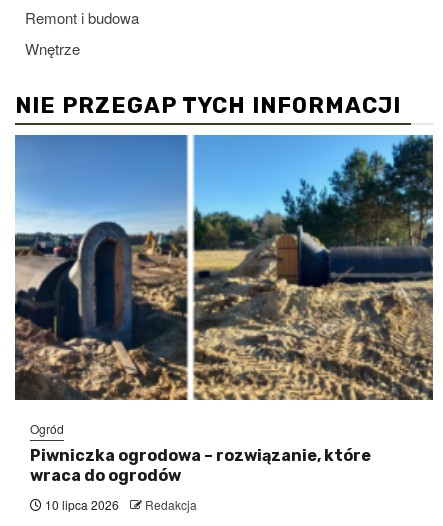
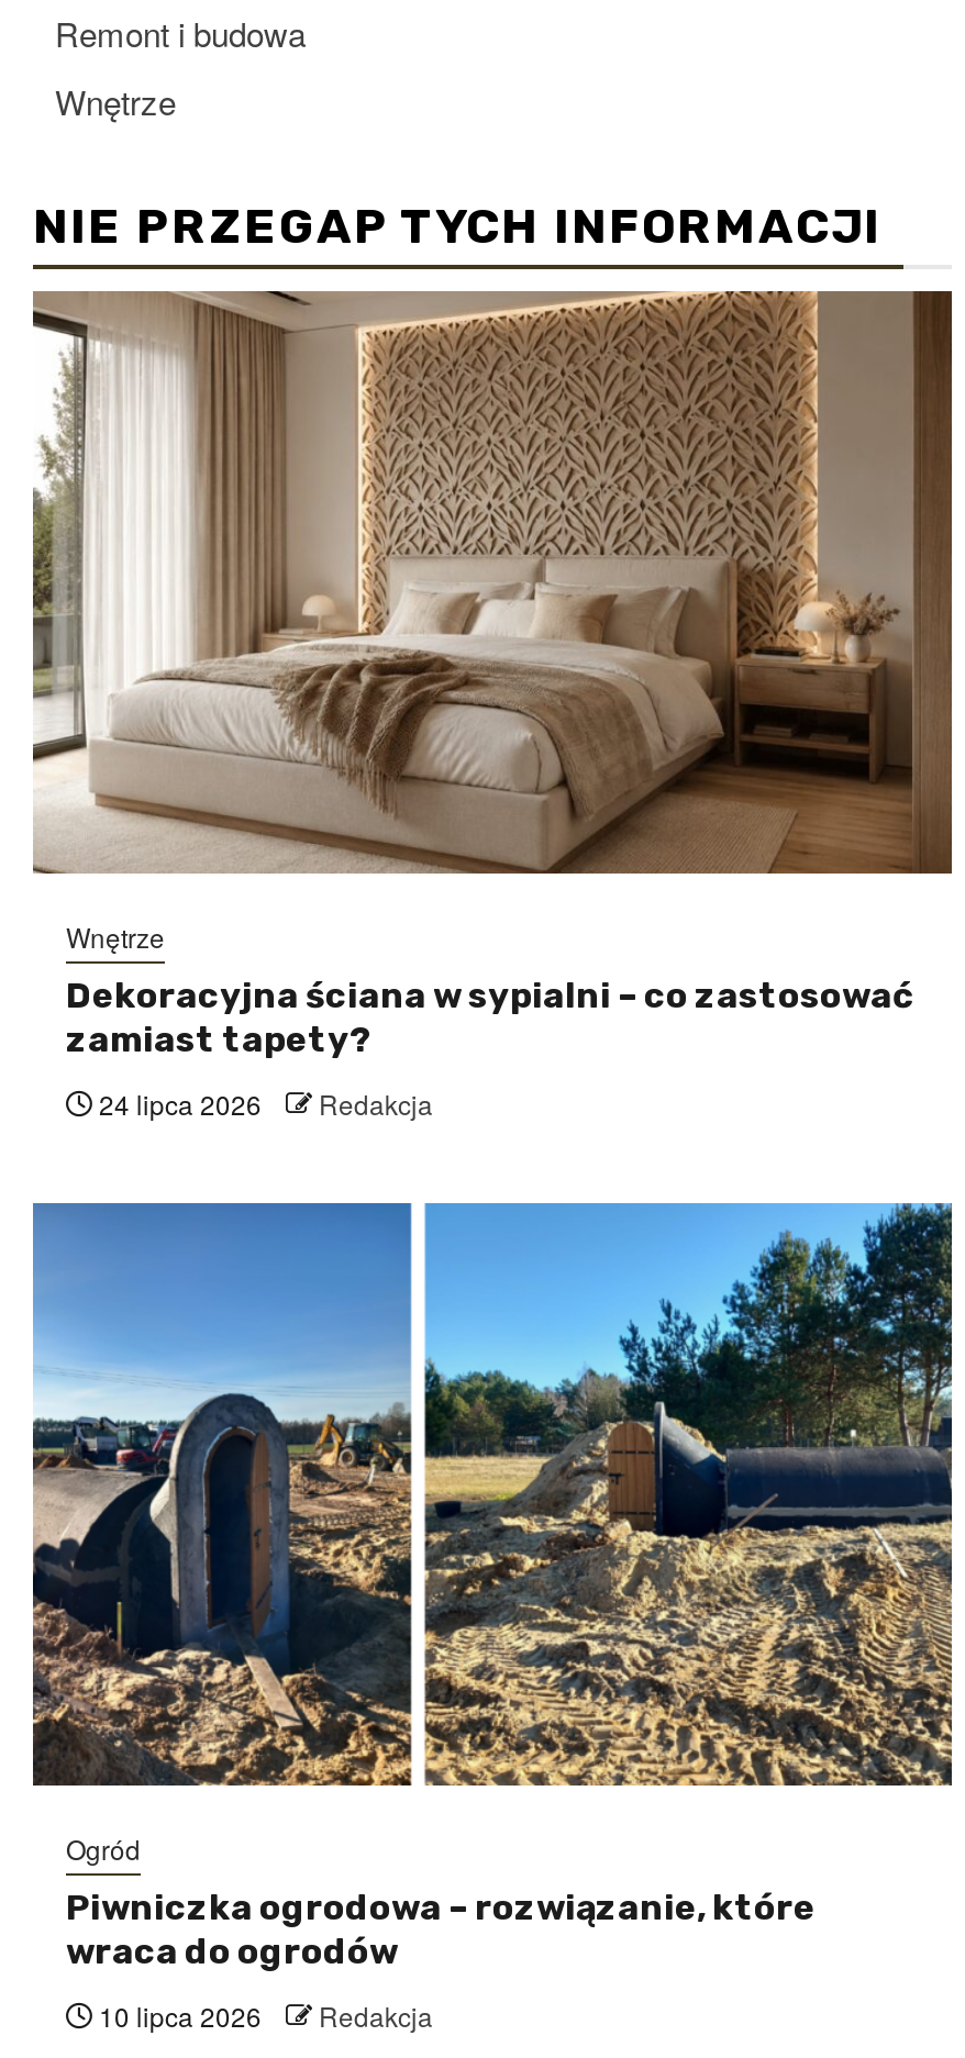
none -> [31,289,954,1122] [image] | Wnętrze | Dekoracyjna ściana w sypialni – co zastosować | zamiast tapety? | 24 lipca 2026 | Redakcja

